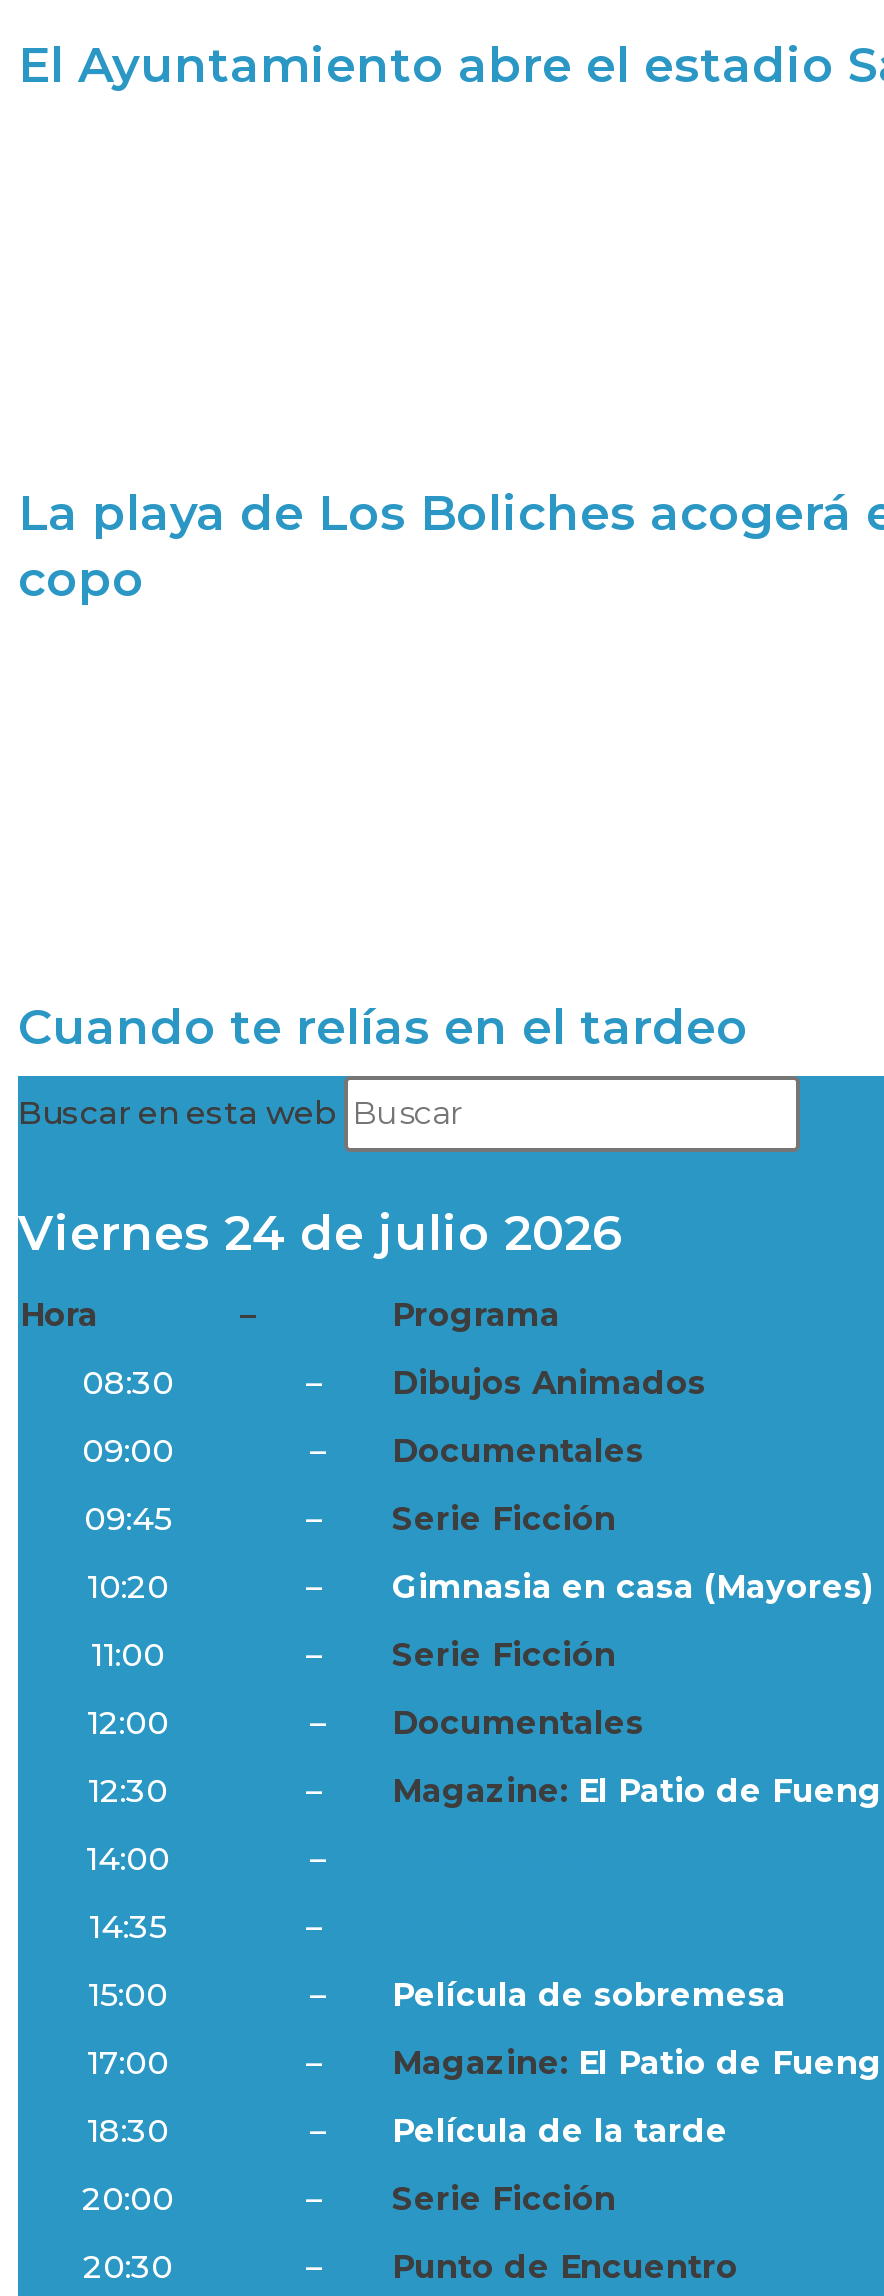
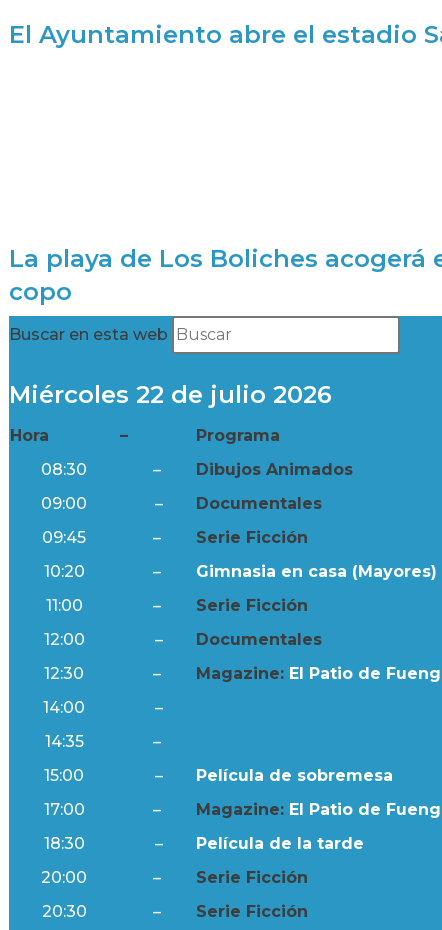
[18,997,748,1055] Cuando te relías en el tardeo -> none
[18,1203,622,1261] Viernes 24 de julio 2026 -> [9,380,332,409] Miércoles 22 de julio 2026
[392,2247,738,2285] Punto de Encuentro -> [196,902,308,921] Serie Ficción

